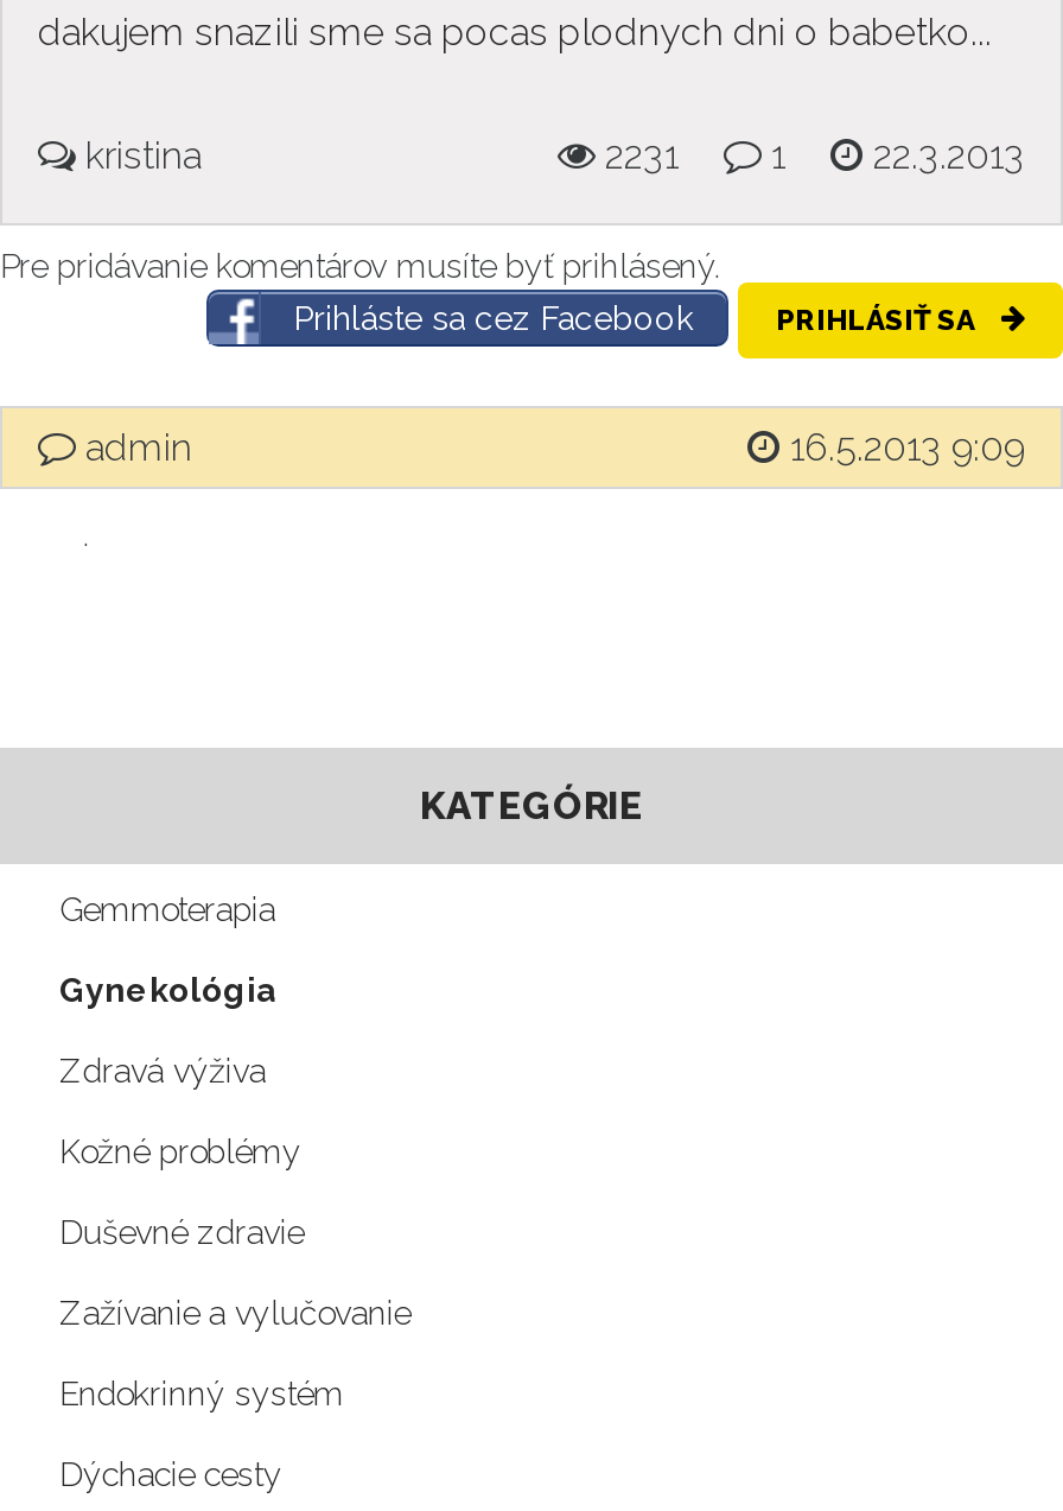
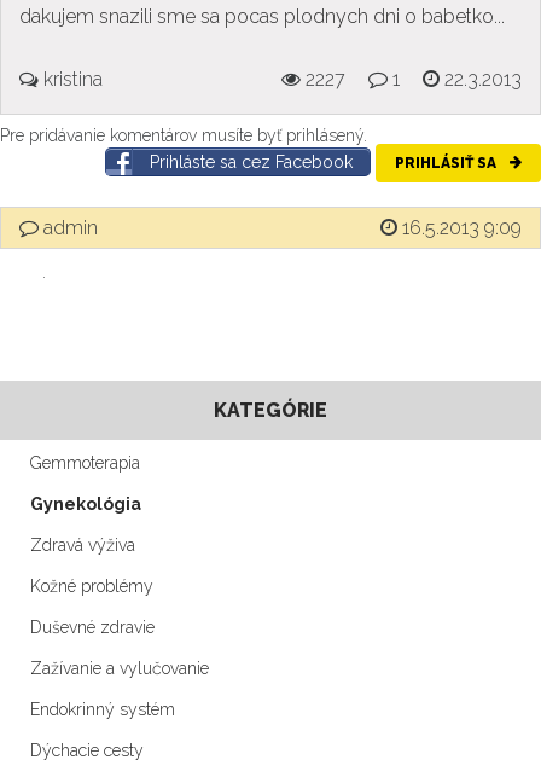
[596,133,1025,179] 2231 1 22.3.2013 -> [301,68,522,91] 2227 1 22.3.2013

